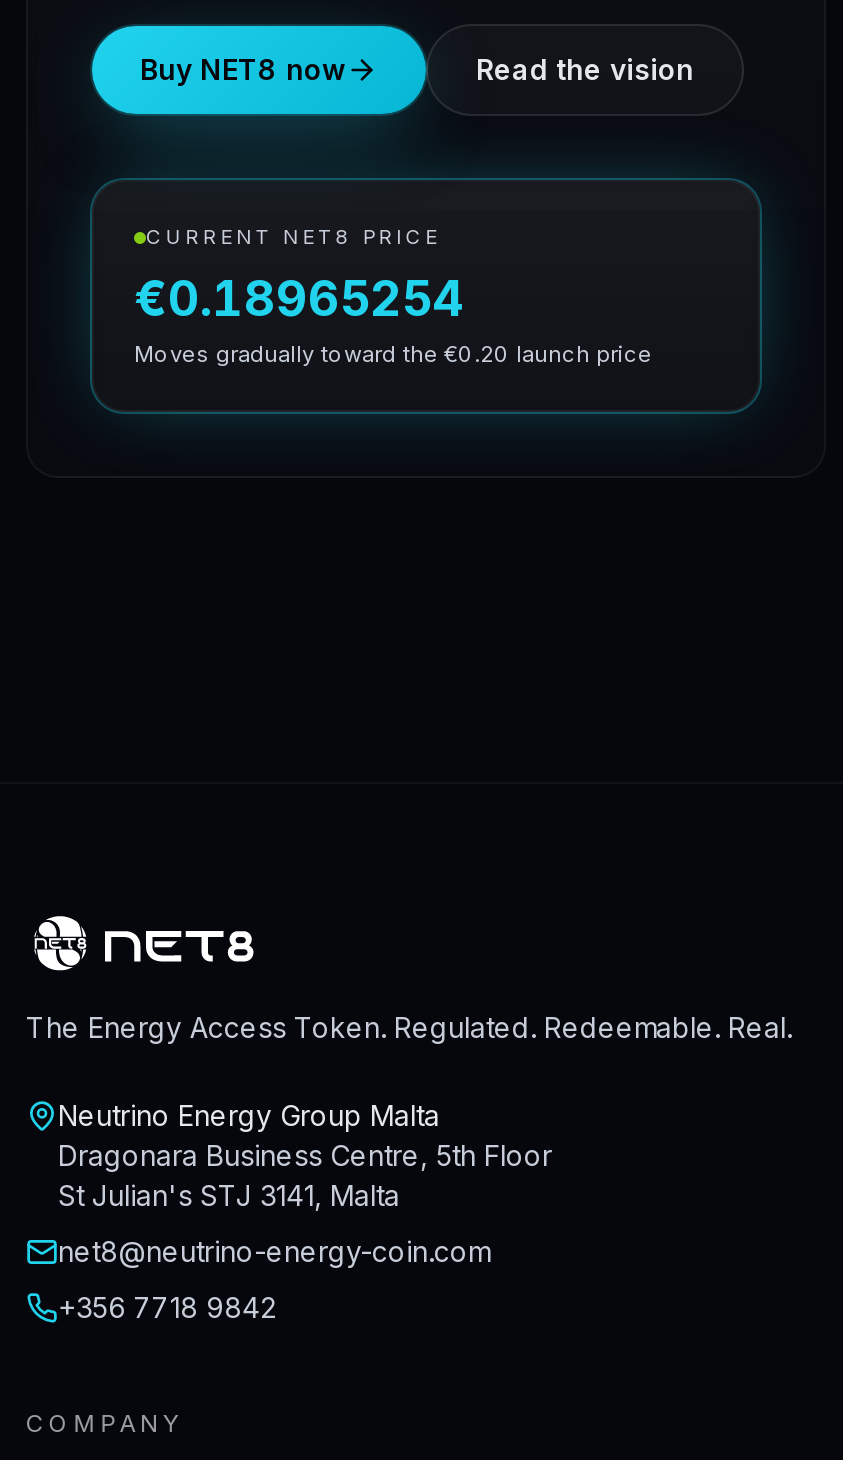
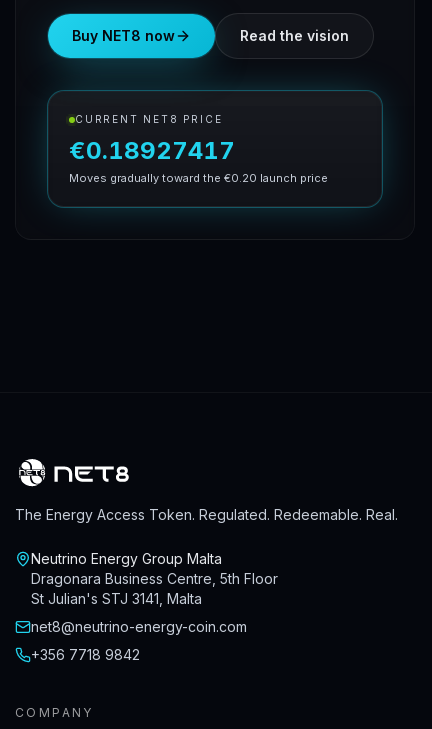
[134,270,462,328] €0.18965254 -> [69,136,235,165] €0.18927417

